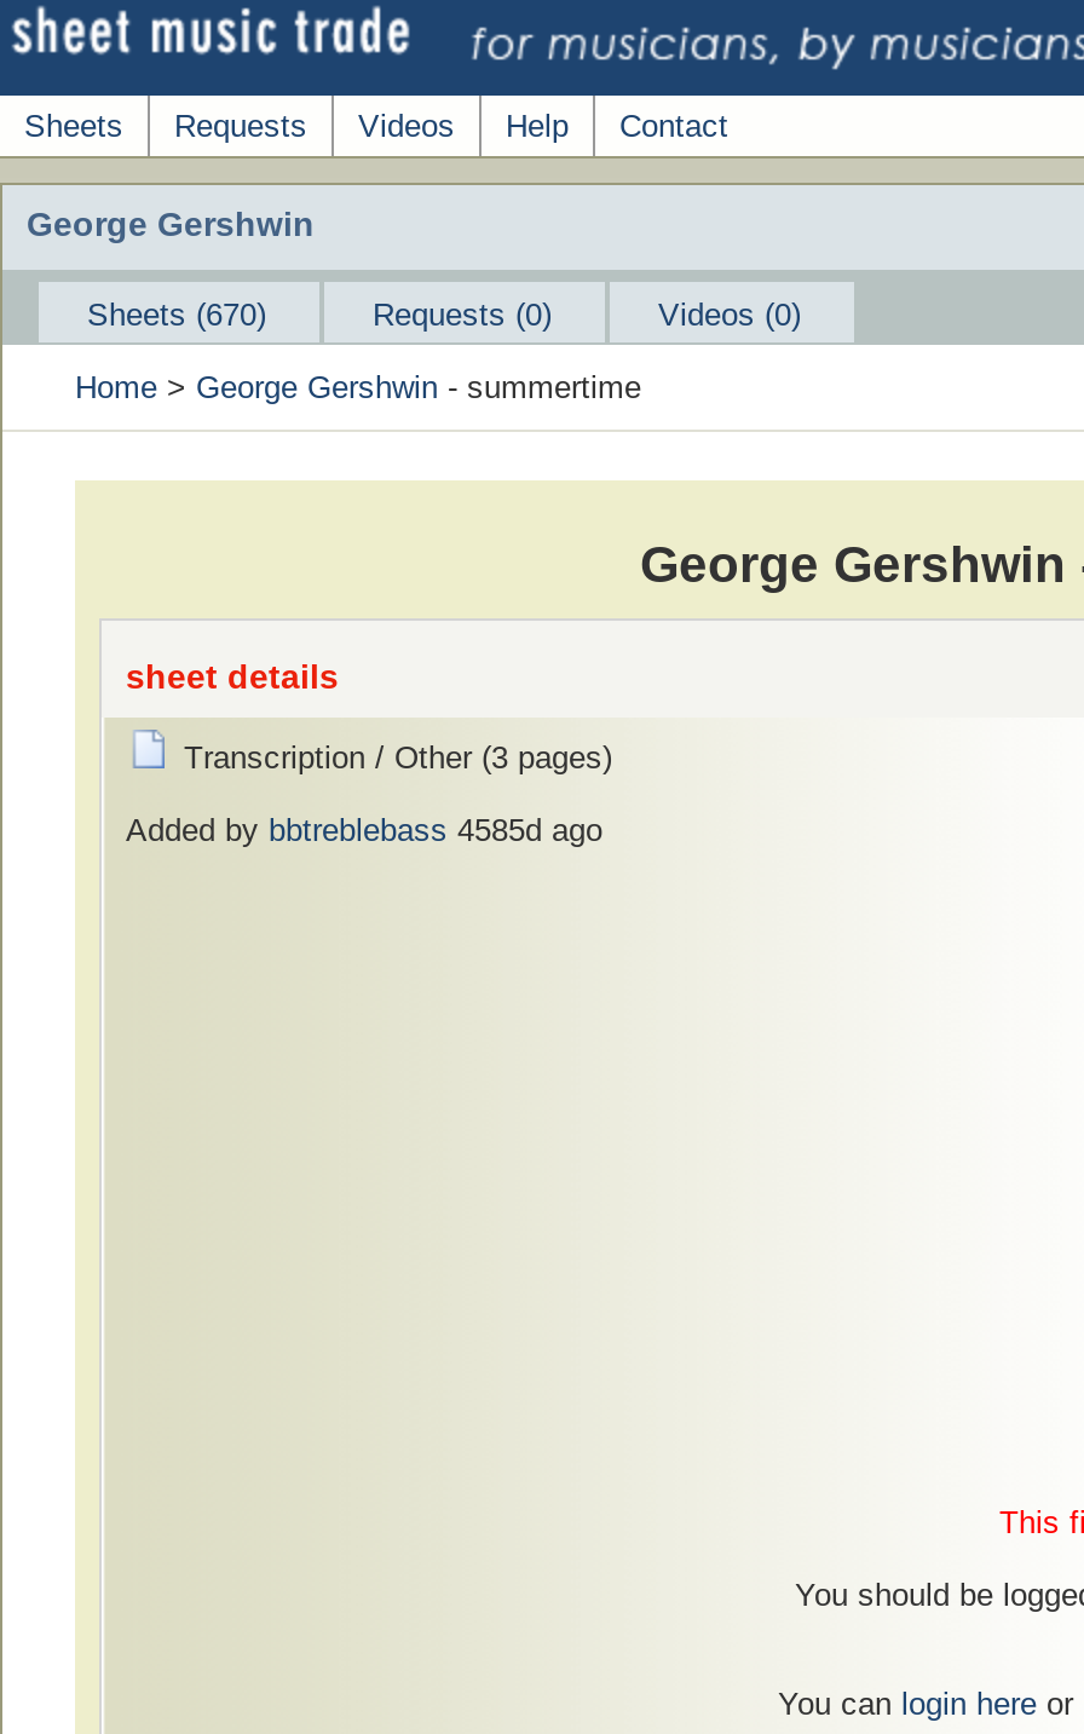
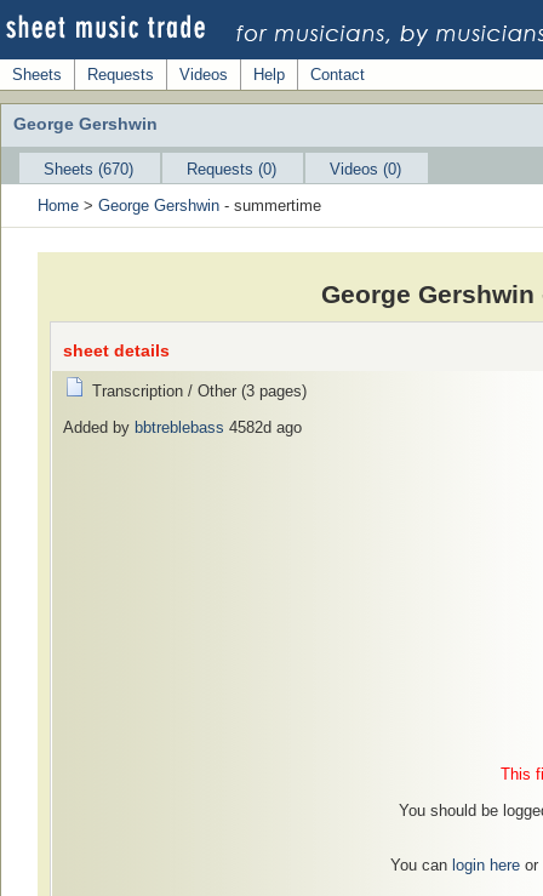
[126,812,602,848] Added by bbtreblebass 4585d ago -> [63,418,302,436] Added by bbtreblebass 4582d ago

